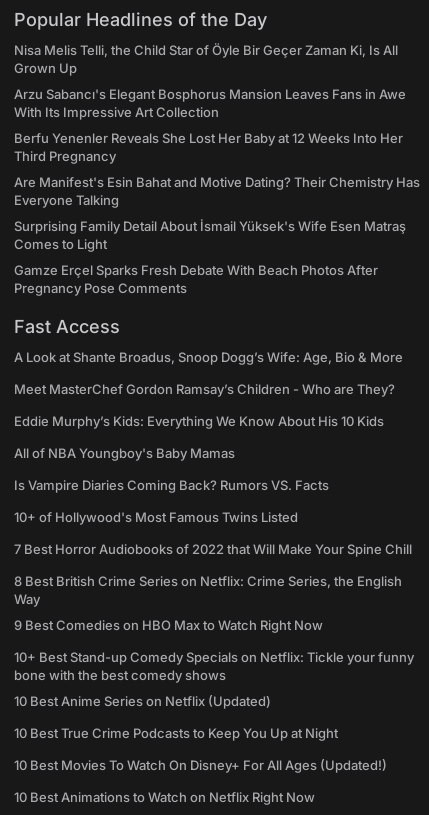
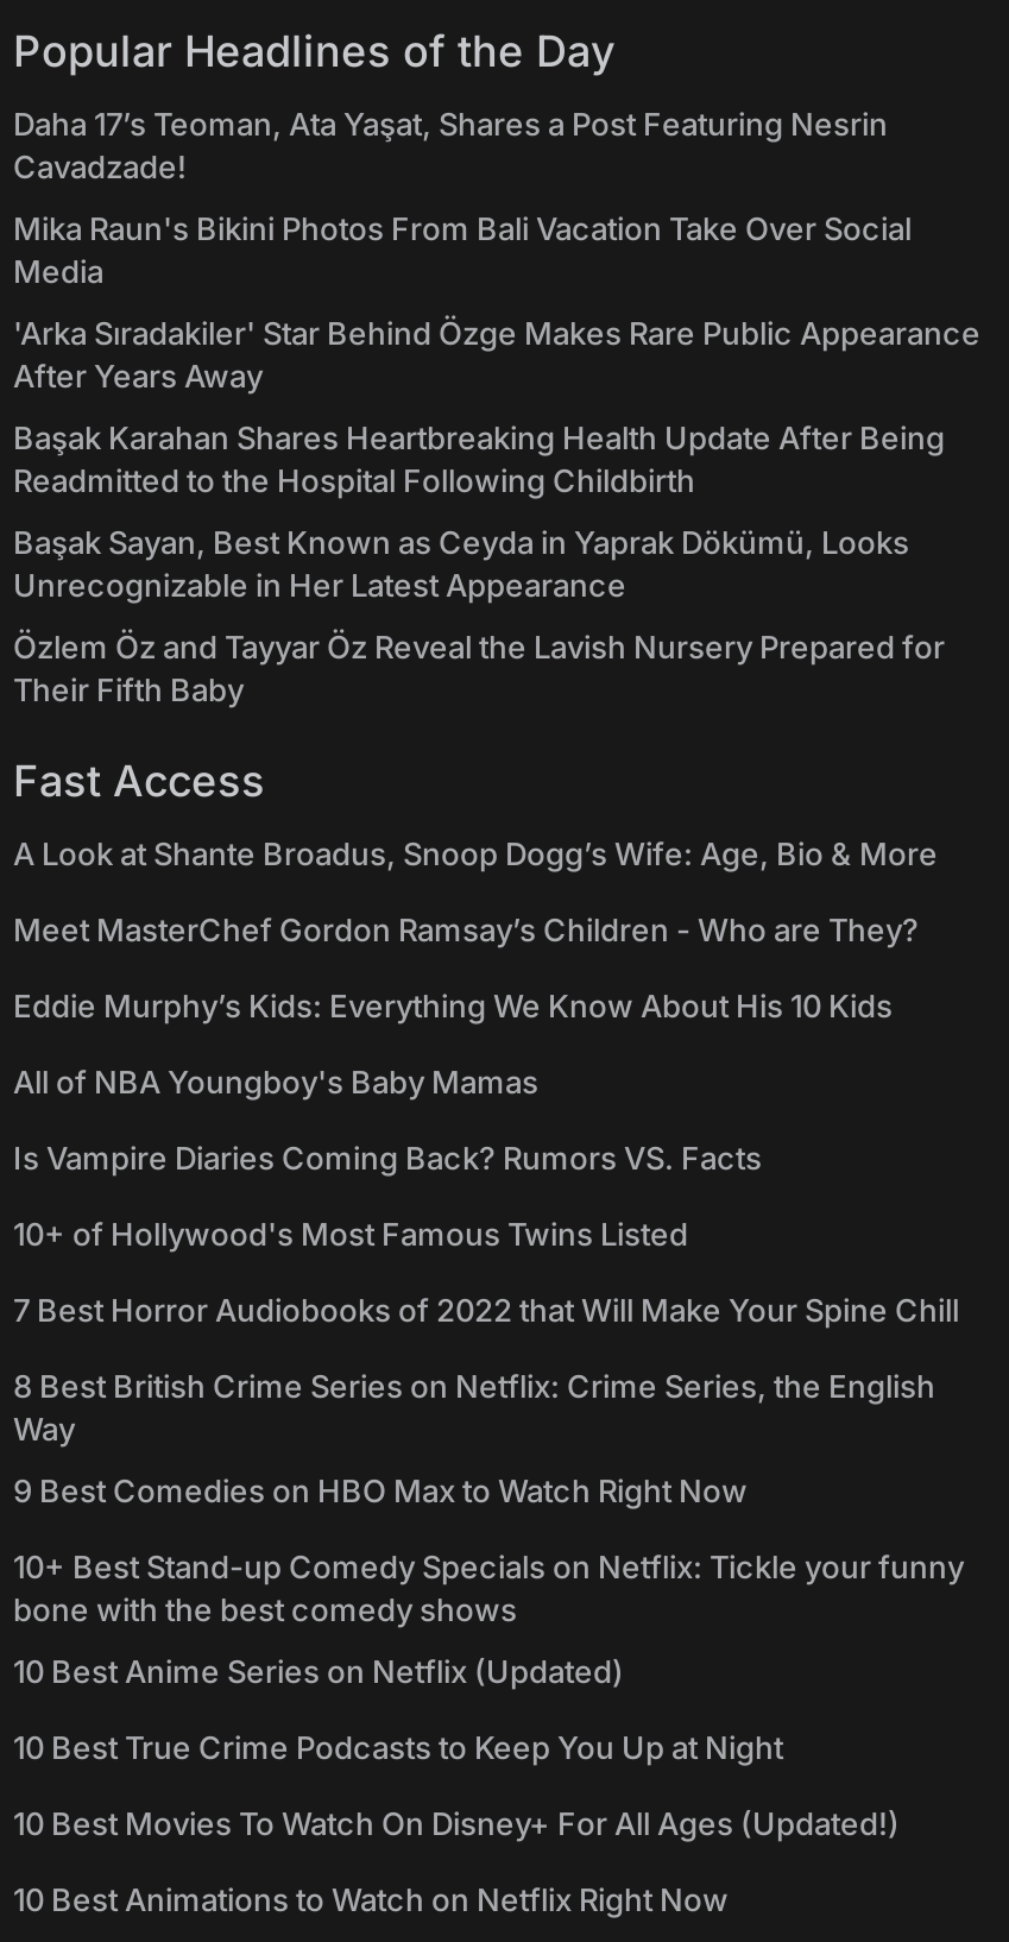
[14,42,398,76] Nisa Melis Telli, the Child Star of Öyle Bir Geçer Zaman Ki, Is All | Grown Up -> [13,105,888,185] Daha 17’s Teoman, Ata Yaşat, Shares a Post Featuring Nesrin | Cavadzade!
[14,86,406,120] Arzu Sabancı's Elegant Bosphorus Mansion Leaves Fans in Awe | With Its Impressive Art Collection -> [13,209,912,290] Mika Raun's Bikini Photos From Bali Vacation Take Over Social | Media
[14,130,403,164] Berfu Yenenler Reveals She Lost Her Baby at 12 Weeks Into Her | Third Pregnancy -> [13,314,980,395] 'Arka Sıradakiler' Star Behind Özge Makes Rare Public Appearance | After Years Away
[14,174,420,208] Are Manifest's Esin Bahat and Motive Dating? Their Chemistry Has | Everyone Talking -> [13,418,945,499] Başak Karahan Shares Heartbreaking Health Update After Being | Readmitted to the Hospital Following Childbirth
[14,218,406,252] Surprising Family Detail About İsmail Yüksek's Wife Esen Matraş | Comes to Light -> [13,523,909,604] Başak Sayan, Best Known as Ceyda in Yaprak Dökümü, Looks | Unrecognizable in Her Latest Appearance
[14,262,378,296] Gamze Erçel Sparks Fresh Debate With Beach Photos After | Pregnancy Pose Comments -> [13,628,945,708] Özlem Öz and Tayyar Öz Reveal the Lavish Nursery Prepared for | Their Fifth Baby

